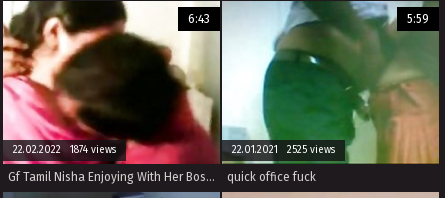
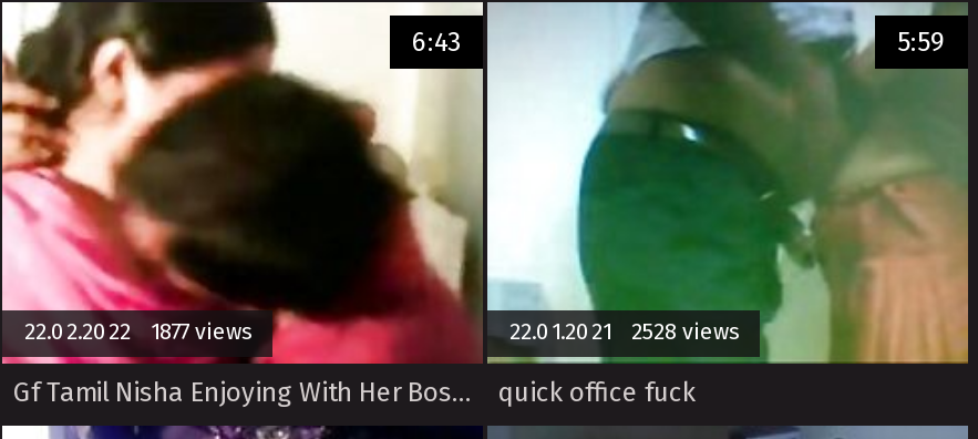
[13,144,116,156] 22.02.2022 1874 views -> [24,319,250,345] 22.02.2022 1877 views
[232,144,335,156] 22.01.2021 2525 views -> [509,319,738,345] 22.01.2021 2528 views

